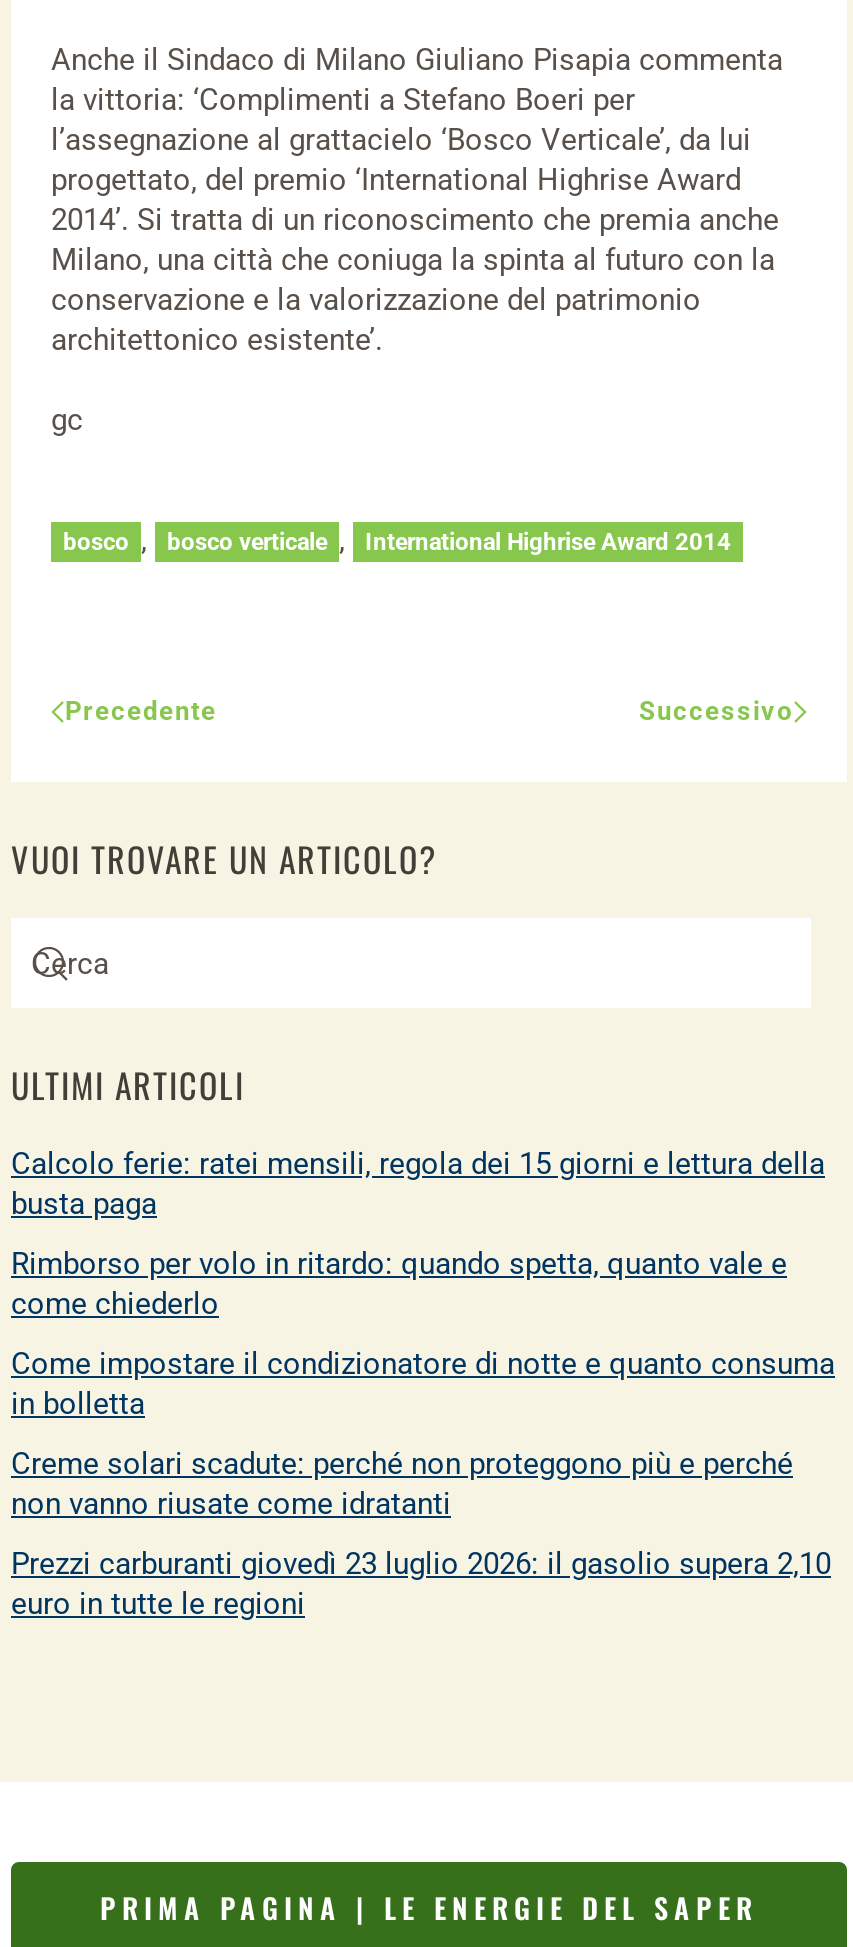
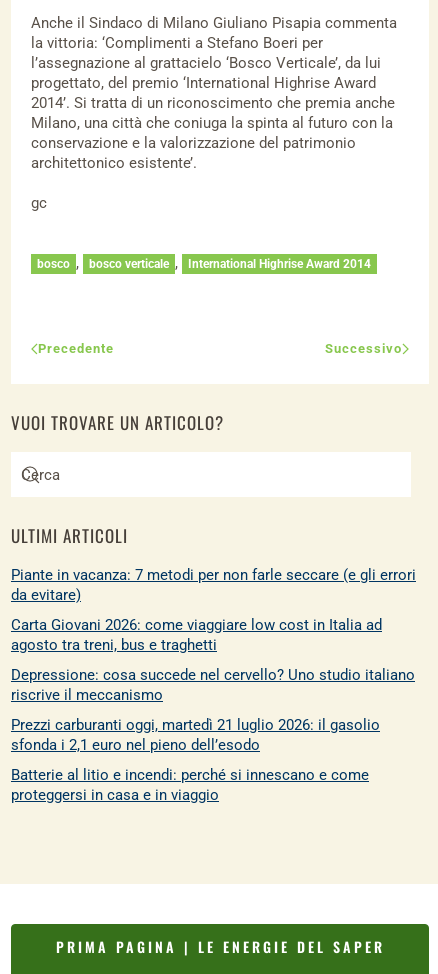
[11,1147,825,1223] Calcolo ferie: ratei mensili, regola dei 15 giorni e lettura della | busta paga -> [11,566,416,604] Piante in vacanza: 7 metodi per non farle seccare (e gli errori | da evitare)
[11,1247,787,1323] Rimborso per volo in ritardo: quando spetta, quanto vale e | come chiederlo -> [11,616,382,654] Carta Giovani 2026: come viaggiare low cost in Italia ad | agosto tra treni, bus e traghetti
[11,1347,835,1423] Come impostare il condizionatore di notte e quanto consuma | in bolletta -> [11,666,415,704] Depressione: cosa succede nel cervello? Uno studio italiano | riscrive il meccanismo
[11,1447,793,1523] Creme solari scadute: perché non proteggono più e perché | non vanno riusate come idratanti -> [11,716,380,754] Prezzi carburanti oggi, martedì 21 luglio 2026: il gasolio | sfonda i 2,1 euro nel pieno dell’esodo
[11,1547,831,1623] Prezzi carburanti giovedì 23 luglio 2026: il gasolio supera 2,10 | euro in tutte le regioni -> [11,766,369,804] Batterie al litio e incendi: perché si innescano e come | proteggersi in casa e in viaggio

